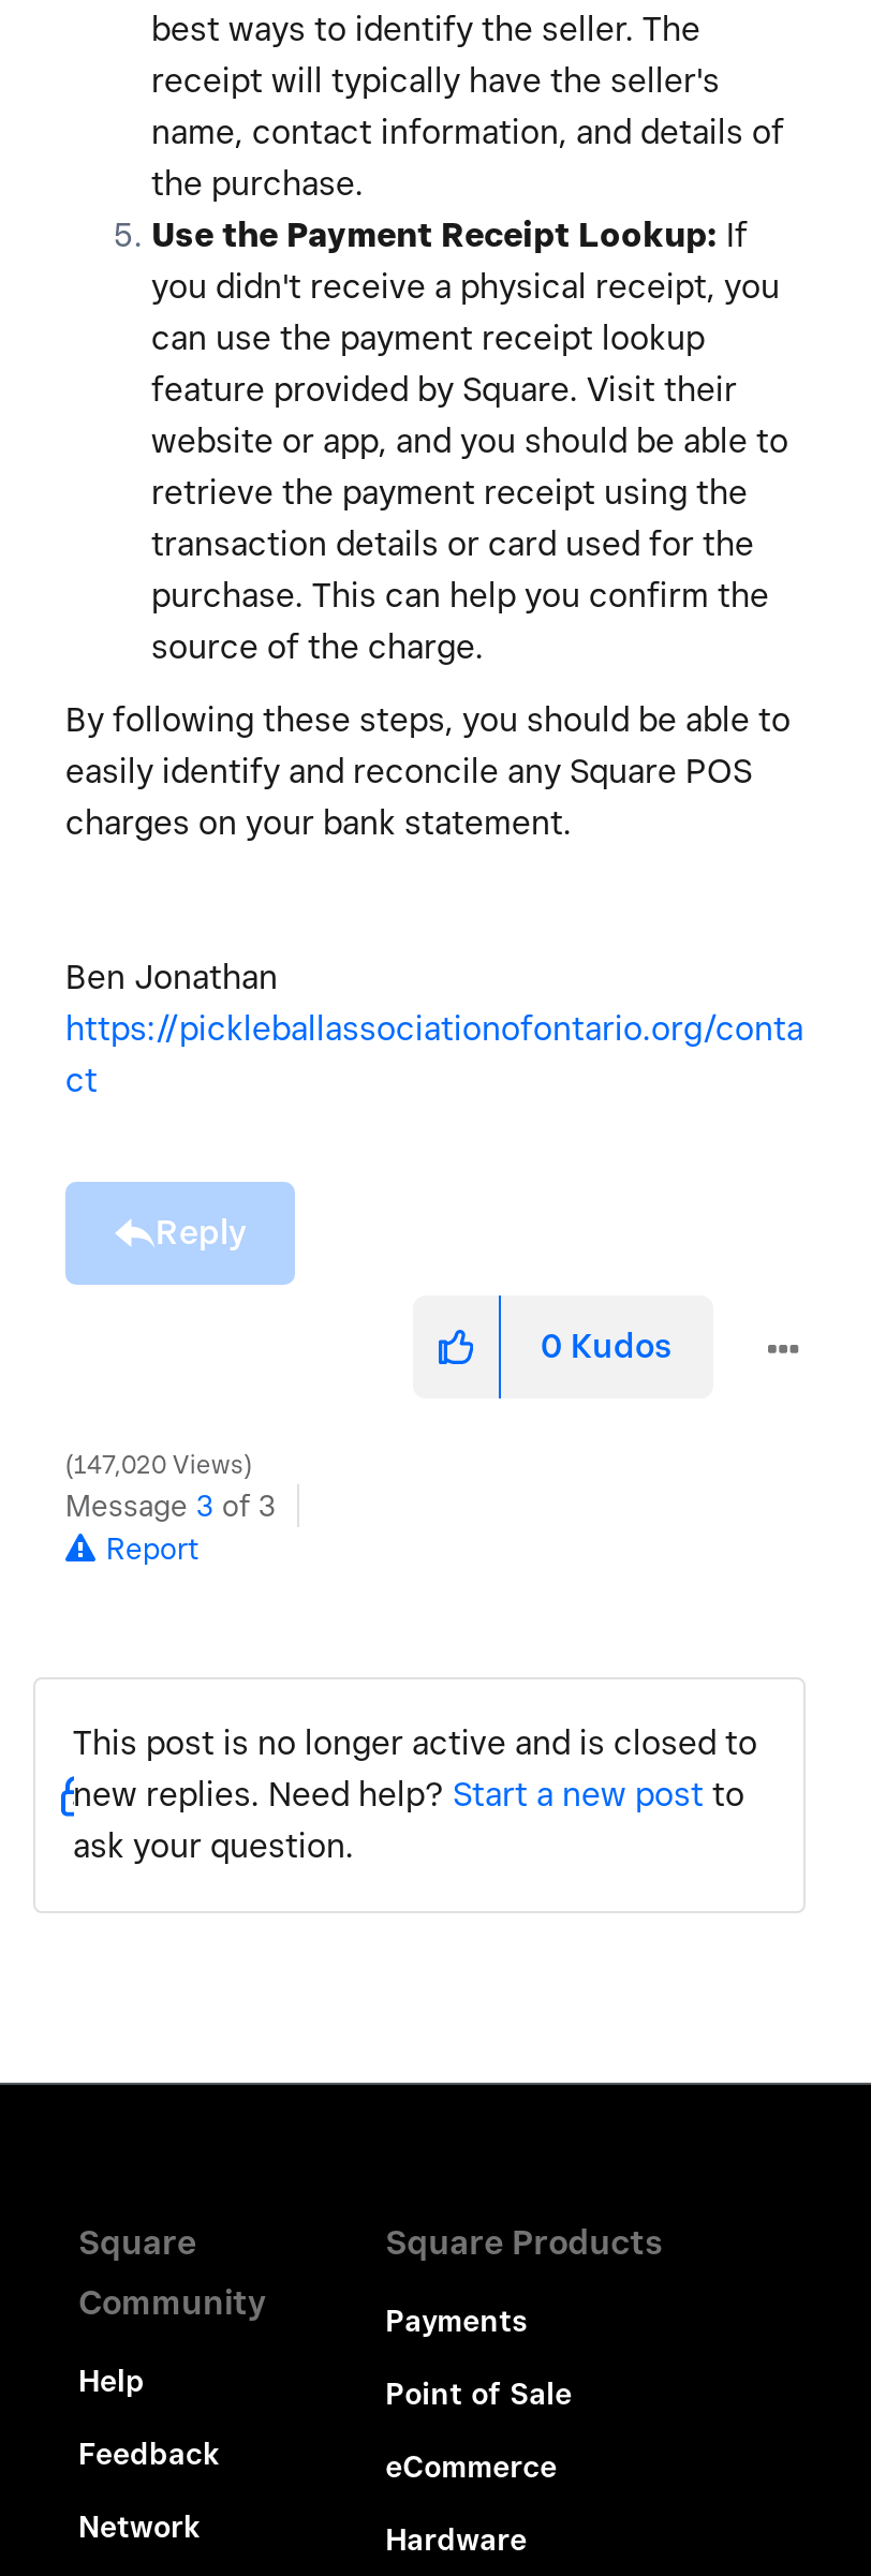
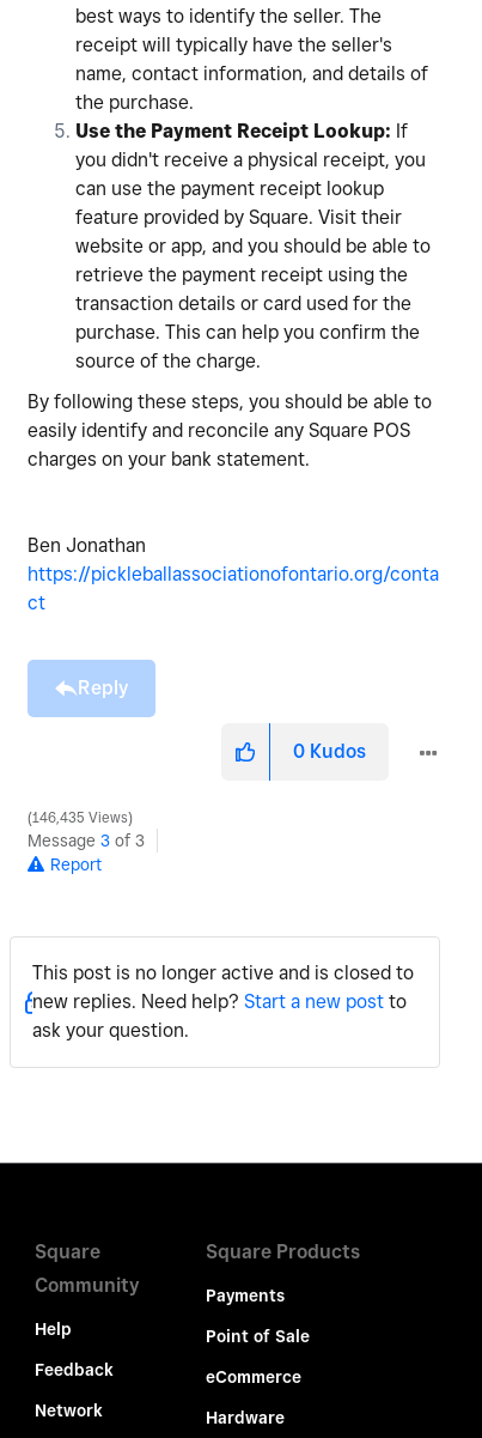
[68,1450,250,1480] 147,020 Views -> [29,809,132,826] 146,435 Views

